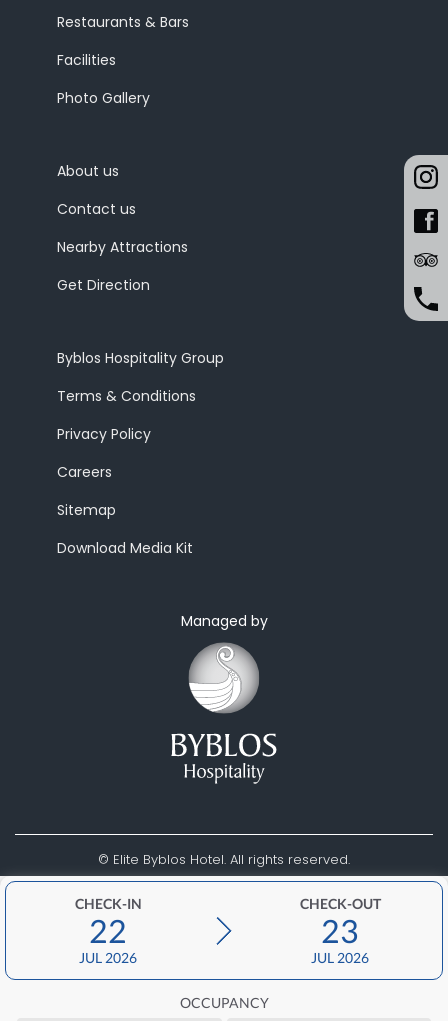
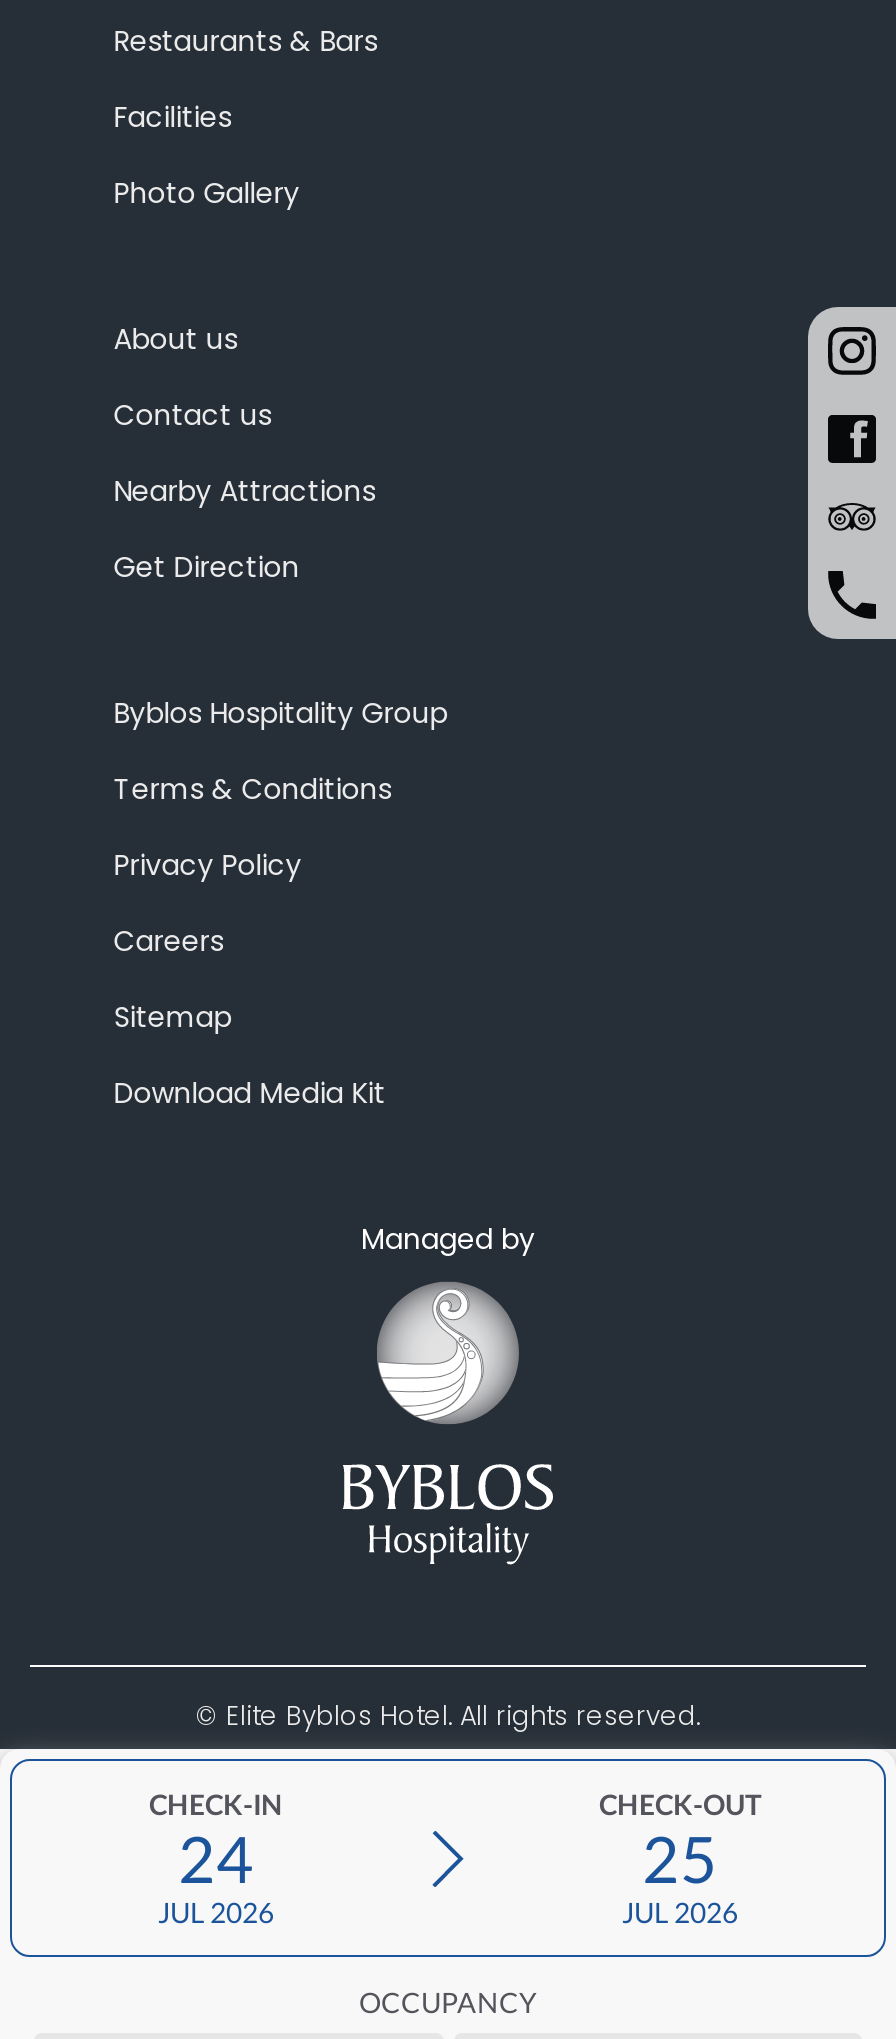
[89,911,127,950] 22 -> [178,1819,254,1897] 24
[321,911,359,950] 23 -> [642,1819,718,1897] 25

